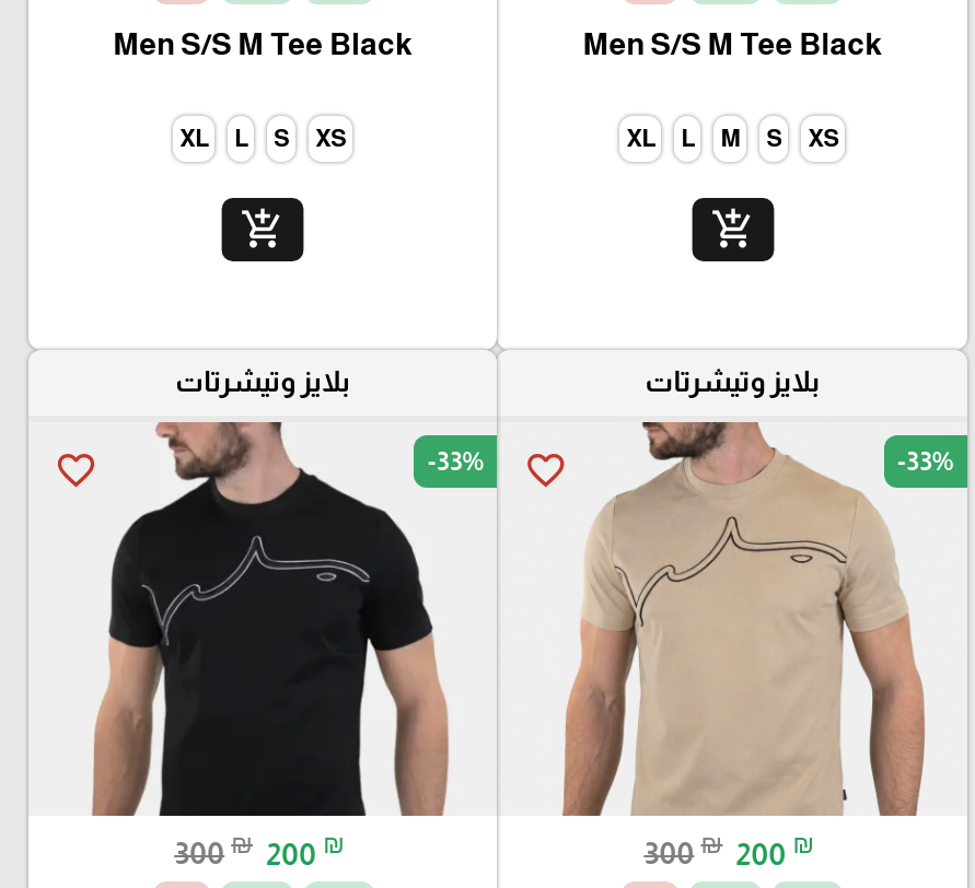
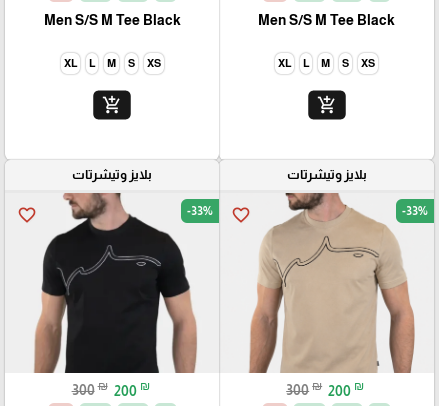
none -> [107,57,116,69] M

